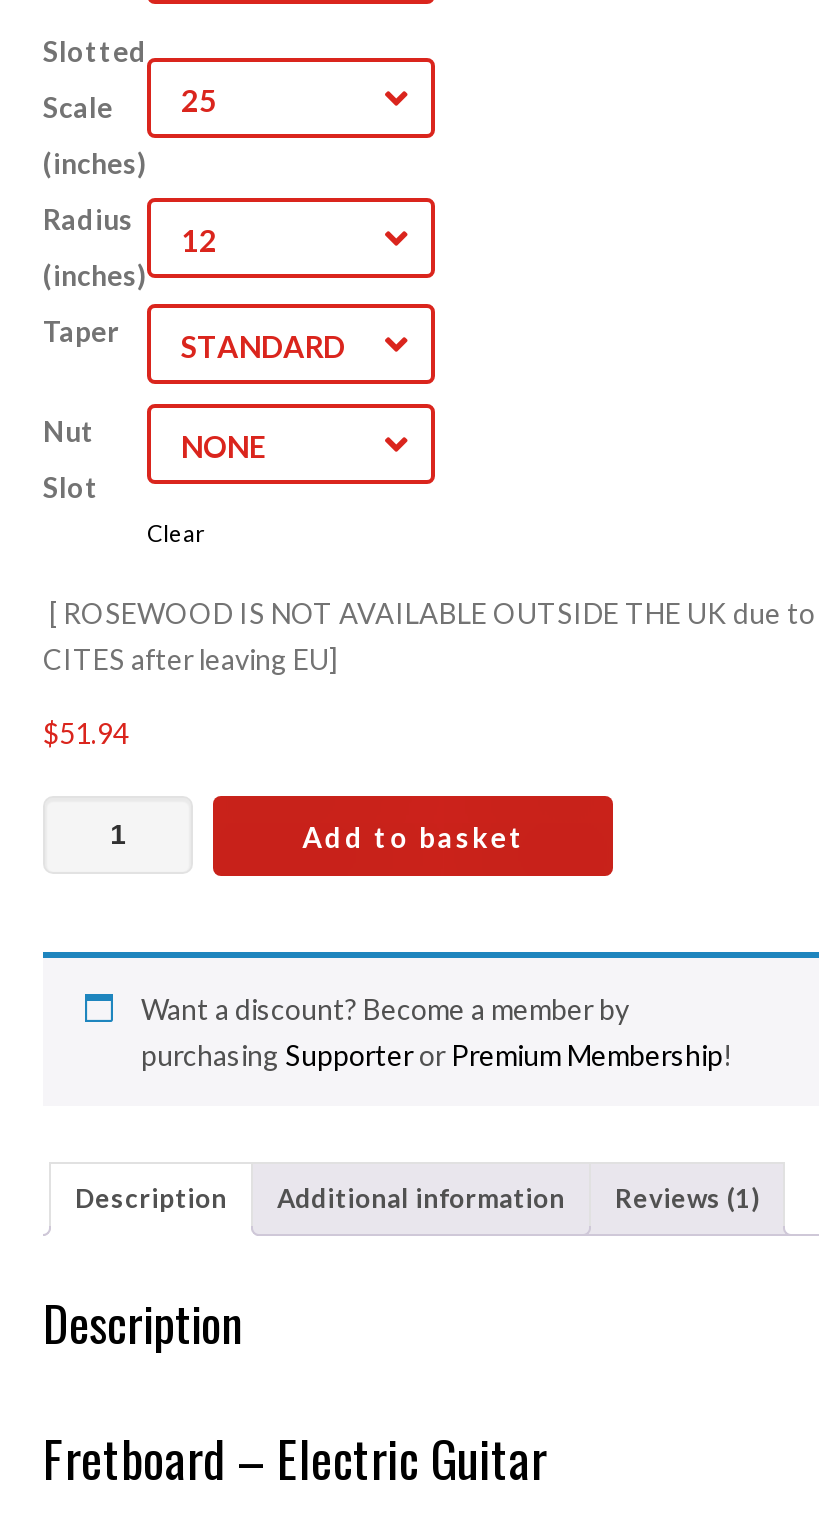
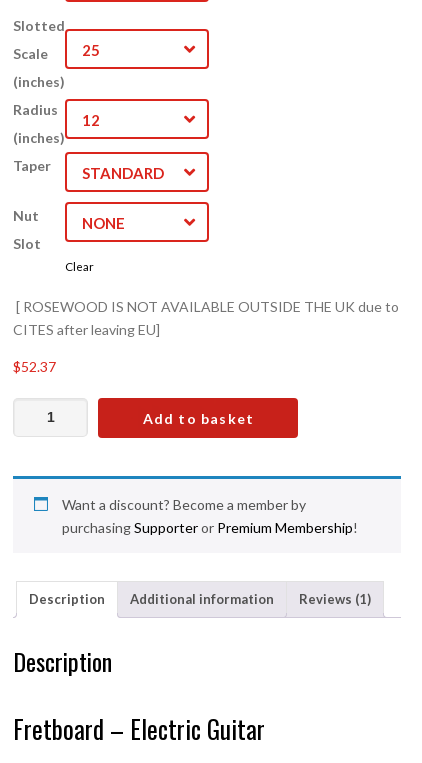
[43,715,129,749] $51.94 -> [13,358,56,375] $52.37

